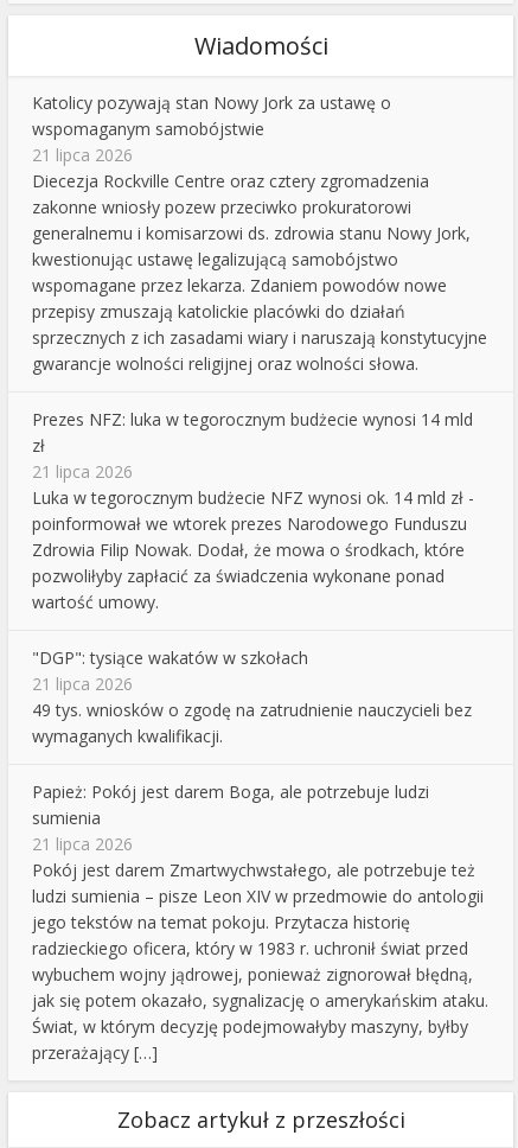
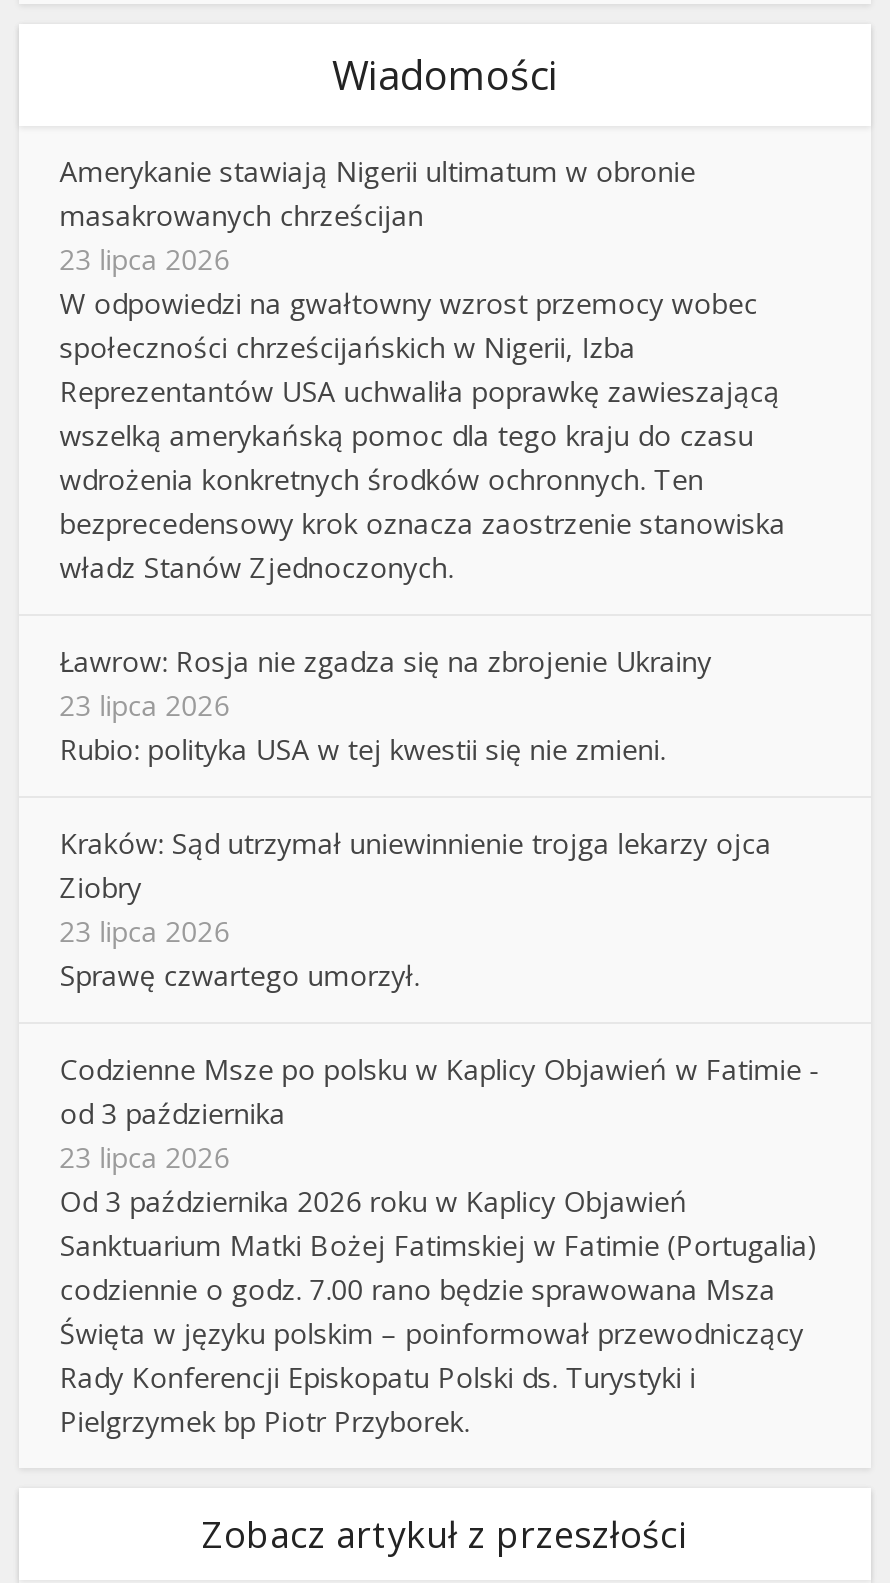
[32,91,487,374] Katolicy pozywają stan Nowy Jork za ustawę o | wspomaganym samobójstwie | 21 lipca 2026 | Diecezja Rockville Centre oraz cztery zgromadzenia | zakonne wniosły pozew przeciwko prokuratorowi | generalnemu i komisarzowi ds. zdrowia stanu Nowy Jork, | kwestionując ustawę legalizującą samobójstwo | wspomagane przez lekarza. Zdaniem powodów nowe | przepisy zmuszają katolickie placówki do działań | sprzecznych z ich zasadami wiary i naruszają konstytucyjne | gwarancje wolności religijnej oraz wolności słowa. -> [59,152,785,586] Amerykanie stawiają Nigerii ultimatum w obronie | masakrowanych chrześcijan | 23 lipca 2026 | W odpowiedzi na gwałtowny wzrost przemocy wobec | społeczności chrześcijańskich w Nigerii, Izba | Reprezentantów USA uchwaliła poprawkę zawieszającą | wszelką amerykańską pomoc dla tego kraju do czasu | wdrożenia konkretnych środków ochronnych. Ten | bezprecedensowy krok oznacza zaostrzenie stanowiska | władz Stanów Zjednoczonych.
[32,407,474,613] Prezes NFZ: luka w tegorocznym budżecie wynosi 14 mld | zł | 21 lipca 2026 | Luka w tegorocznym budżecie NFZ wynosi ok. 14 mld zł - | poinformował we wtorek prezes Narodowego Funduszu | Zdrowia Filip Nowak. Dodał, że mowa o środkach, które | pozwoliłyby zapłacić za świadczenia wykonane ponad | wartość umowy. -> [59,642,711,768] Ławrow: Rosja nie zgadza się na zbrojenie Ukrainy | 23 lipca 2026 | Rubio: polityka USA w tej kwestii się nie zmieni.
[32,646,472,747] "DGP": tysiące wakatów w szkołach | 21 lipca 2026 | 49 tys. wniosków o zgodę na zatrudnienie nauczycieli bez | wymaganych kwalifikacji. -> [59,824,771,994] Kraków: Sąd utrzymał uniewinnienie trojga lekarzy ojca | Ziobry | 23 lipca 2026 | Sprawę czwartego umorzył.
[32,780,489,1063] Papież: Pokój jest darem Boga, ale potrzebuje ludzi | sumienia | 21 lipca 2026 | Pokój jest darem Zmartwychwstałego, ale potrzebuje też | ludzi sumienia – pisze Leon XIV w przedmowie do antologii | jego tekstów na temat pokoju. Przytacza historię | radzieckiego oficera, który w 1983 r. uchronił świat przed | wybuchem wojny jądrowej, ponieważ zignorował błędną, | jak się potem okazało, sygnalizację o amerykańskim ataku. | Świat, w którym decyzję podejmowałyby maszyny, byłby | przerażający […] -> [59,1050,819,1440] Codzienne Msze po polsku w Kaplicy Objawień w Fatimie - | od 3 października | 23 lipca 2026 | Od 3 października 2026 roku w Kaplicy Objawień | Sanktuarium Matki Bożej Fatimskiej w Fatimie (Portugalia) | codziennie o godz. 7.00 rano będzie sprawowana Msza | Święta w języku polskim – poinformował przewodniczący | Rady Konferencji Episkopatu Polski ds. Turystyki i | Pielgrzymek bp Piotr Przyborek.

